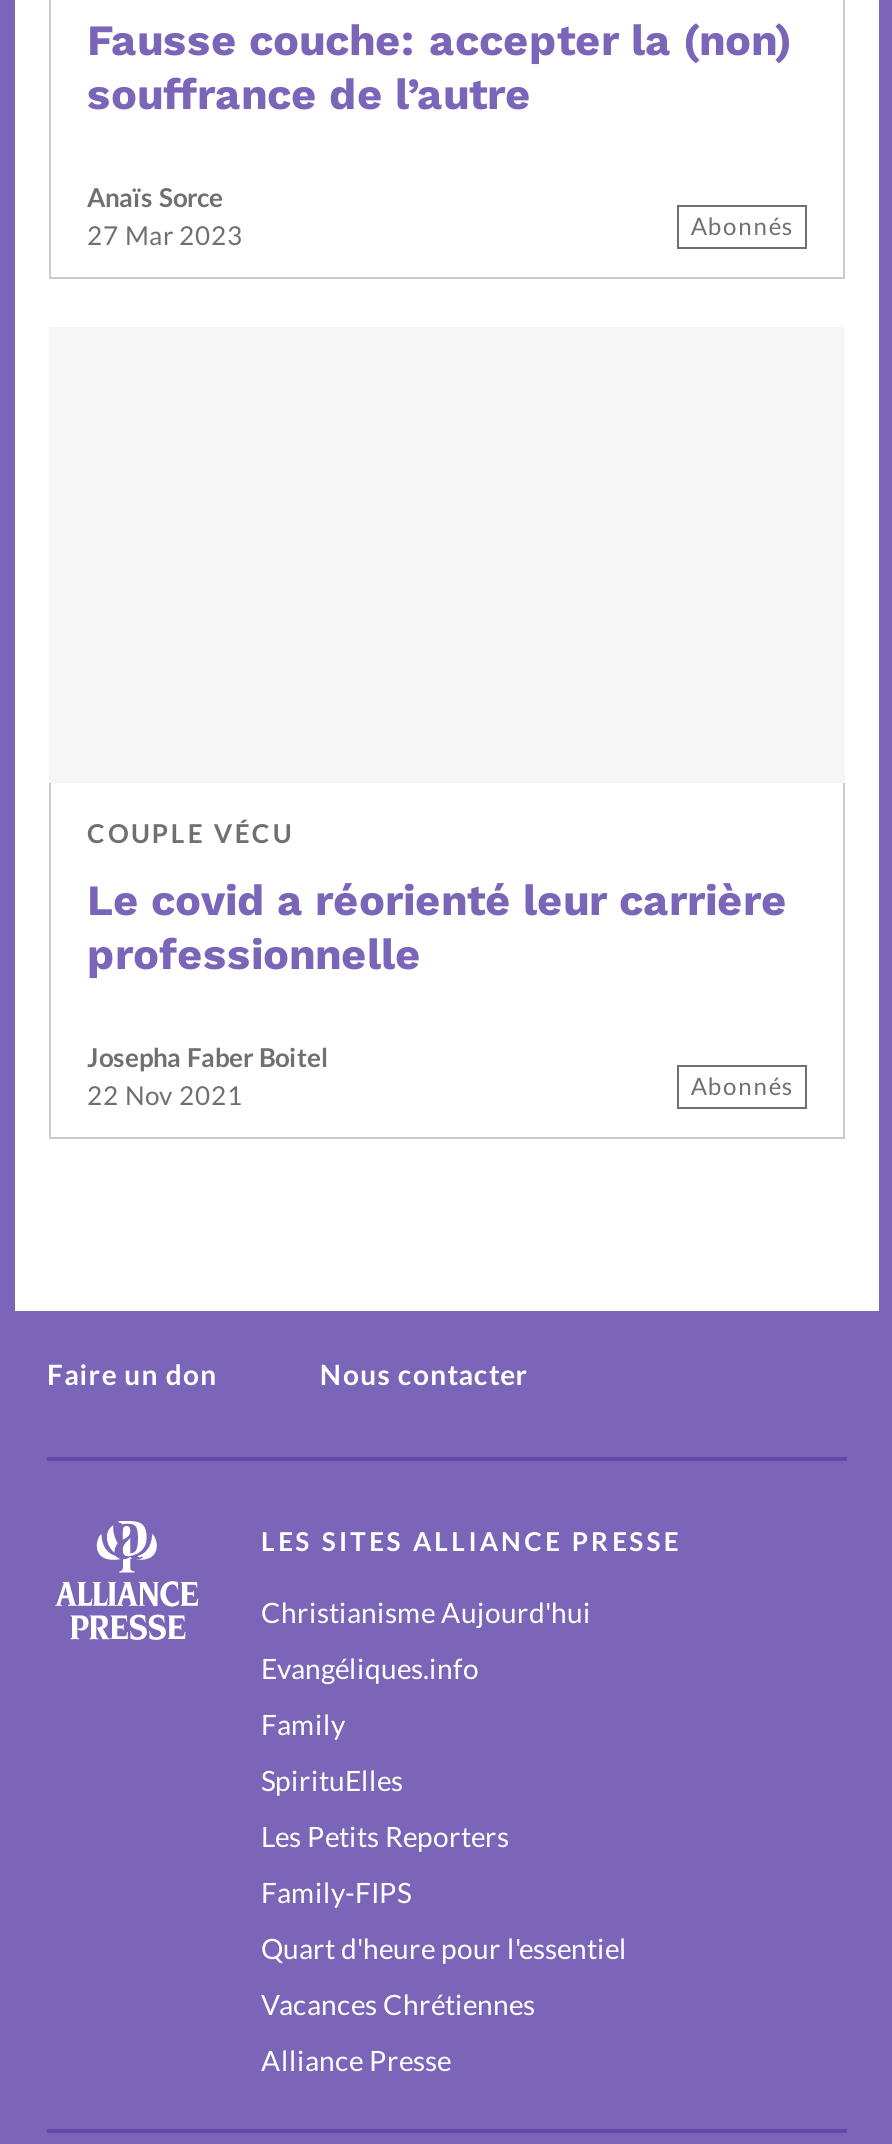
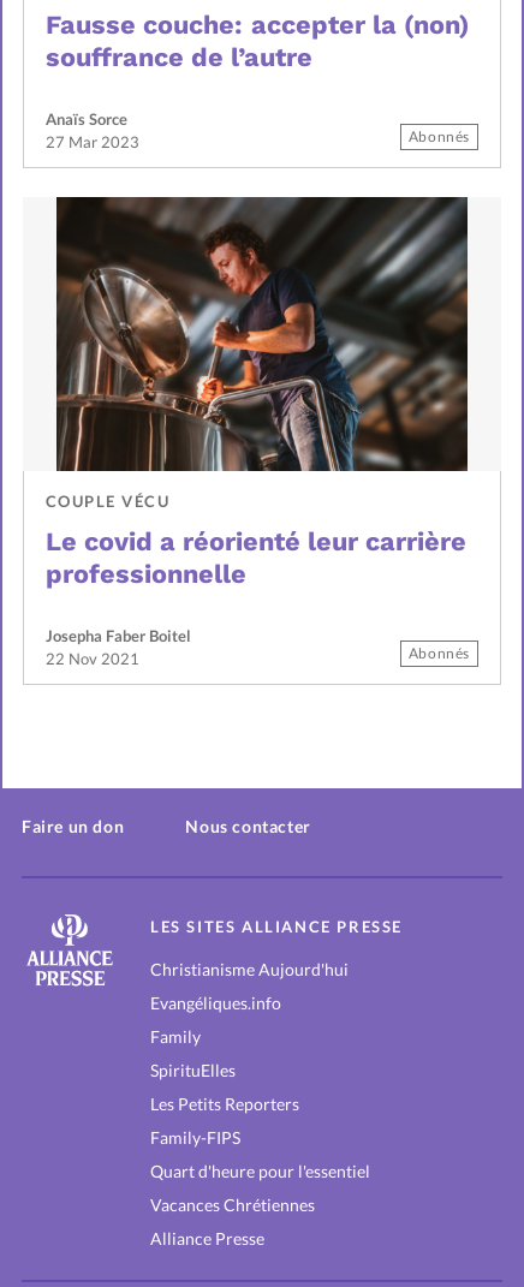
none -> [55,196,469,472] [image]

